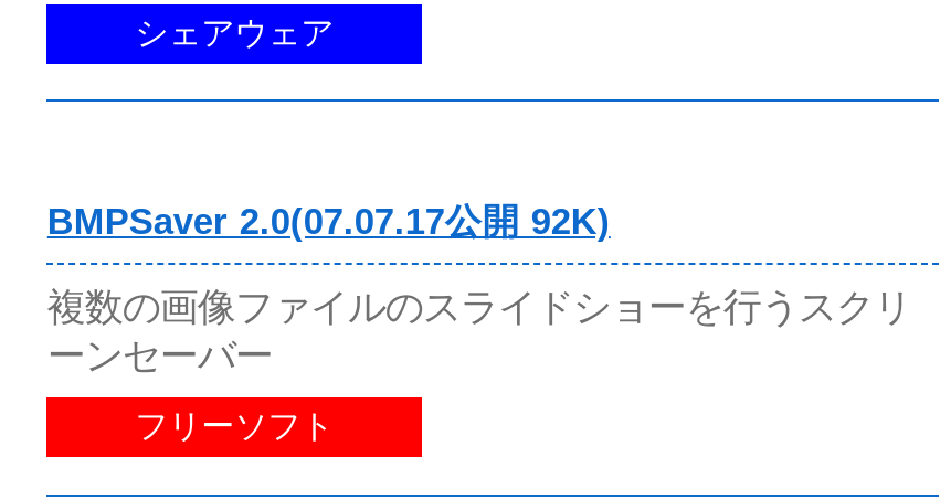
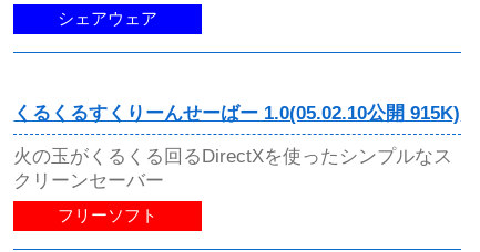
[47,202,611,244] BMPSaver 2.0(07.07.17公開 92K) -> [14,103,460,124] くるくるすくりーんせーばー 1.0(05.02.10公開 915K)
[47,286,911,378] 複数の画像ファイルのスライドショーを行うスクリ | ーンセーバー -> [14,145,453,191] 火の玉がくるくる回るDirectXを使ったシンプルなス | クリーンセーバー

